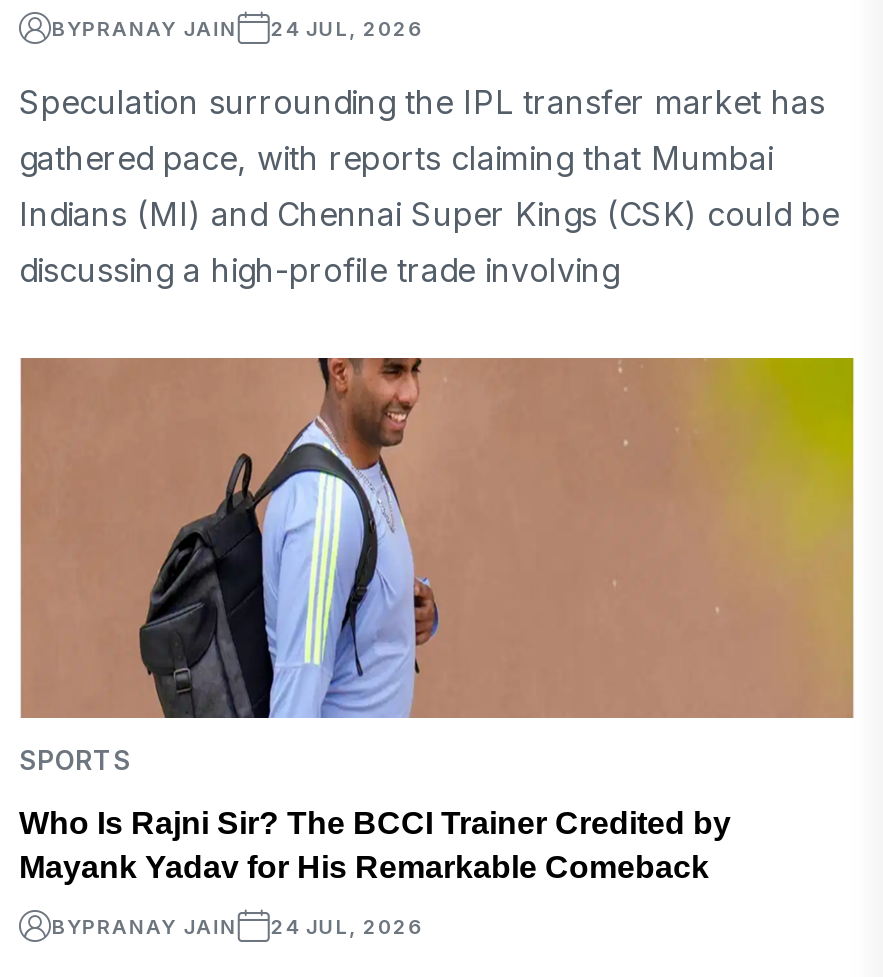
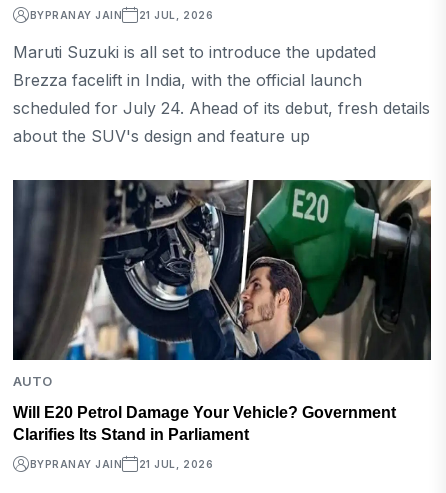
[52,15,423,39] BYPRANAY JAIN 24 JUL, 2026 -> [29,9,213,21] BYPRANAY JAIN 21 JUL, 2026
[19,81,839,289] Speculation surrounding the IPL transfer market has | gathered pace, with reports claiming that Mumbai | Indians (MI) and Chennai Super Kings (CSK) could be | discussing a high-profile trade involving -> [13,42,430,146] Maruti Suzuki is all set to introduce the updated | Brezza facelift in India, with the official launch | scheduled for July 24. Ahead of its debut, fresh details | about the SUV's design and feature up
[19,356,855,775] [image] | SPORTS -> [12,179,432,389] [image] | AUTO
[19,805,731,883] Who Is Rajni Sir? The BCCI Trainer Credited by | Mayank Yadav for His Remarkable Comeback -> [13,404,396,443] Will E20 Petrol Damage Your Vehicle? Government | Clarifies Its Stand in Parliament
[52,913,423,937] BYPRANAY JAIN 24 JUL, 2026 -> [29,458,213,470] BYPRANAY JAIN 21 JUL, 2026

